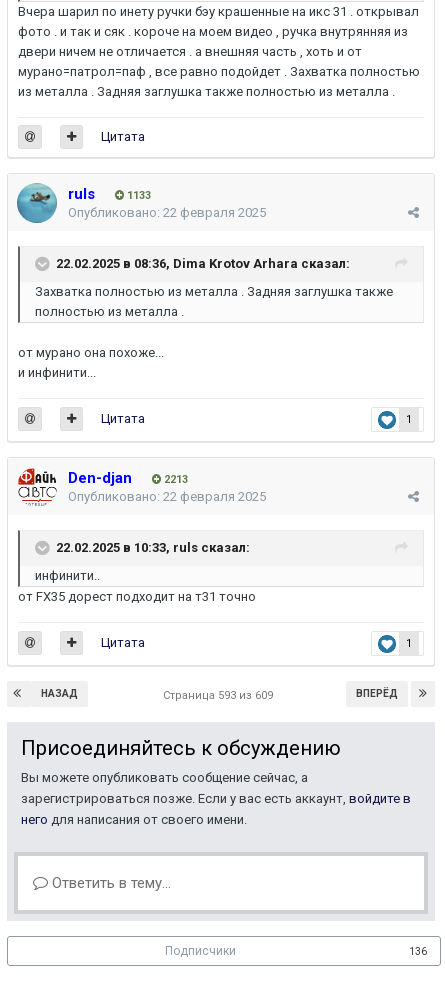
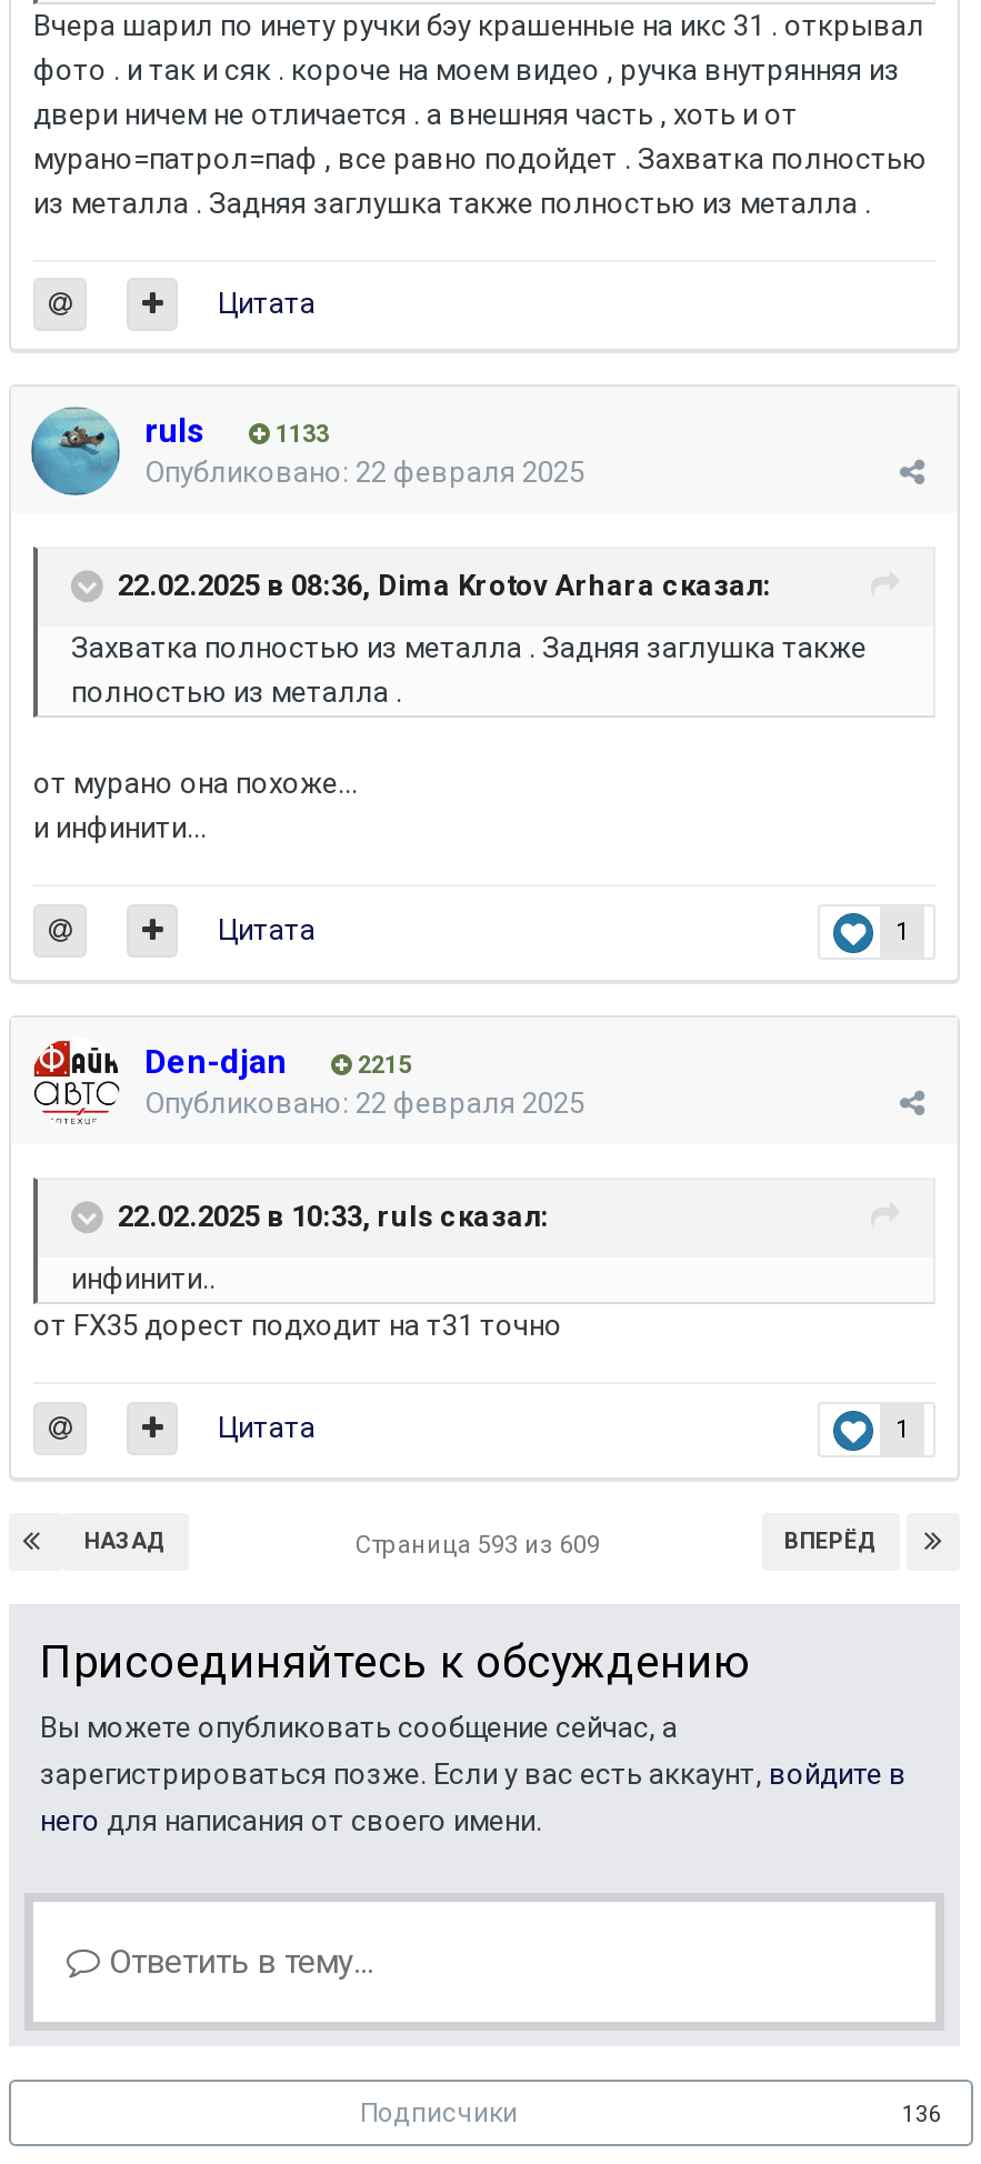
[161,473,188,486] 2213 -> [351,1051,411,1080] 2215

